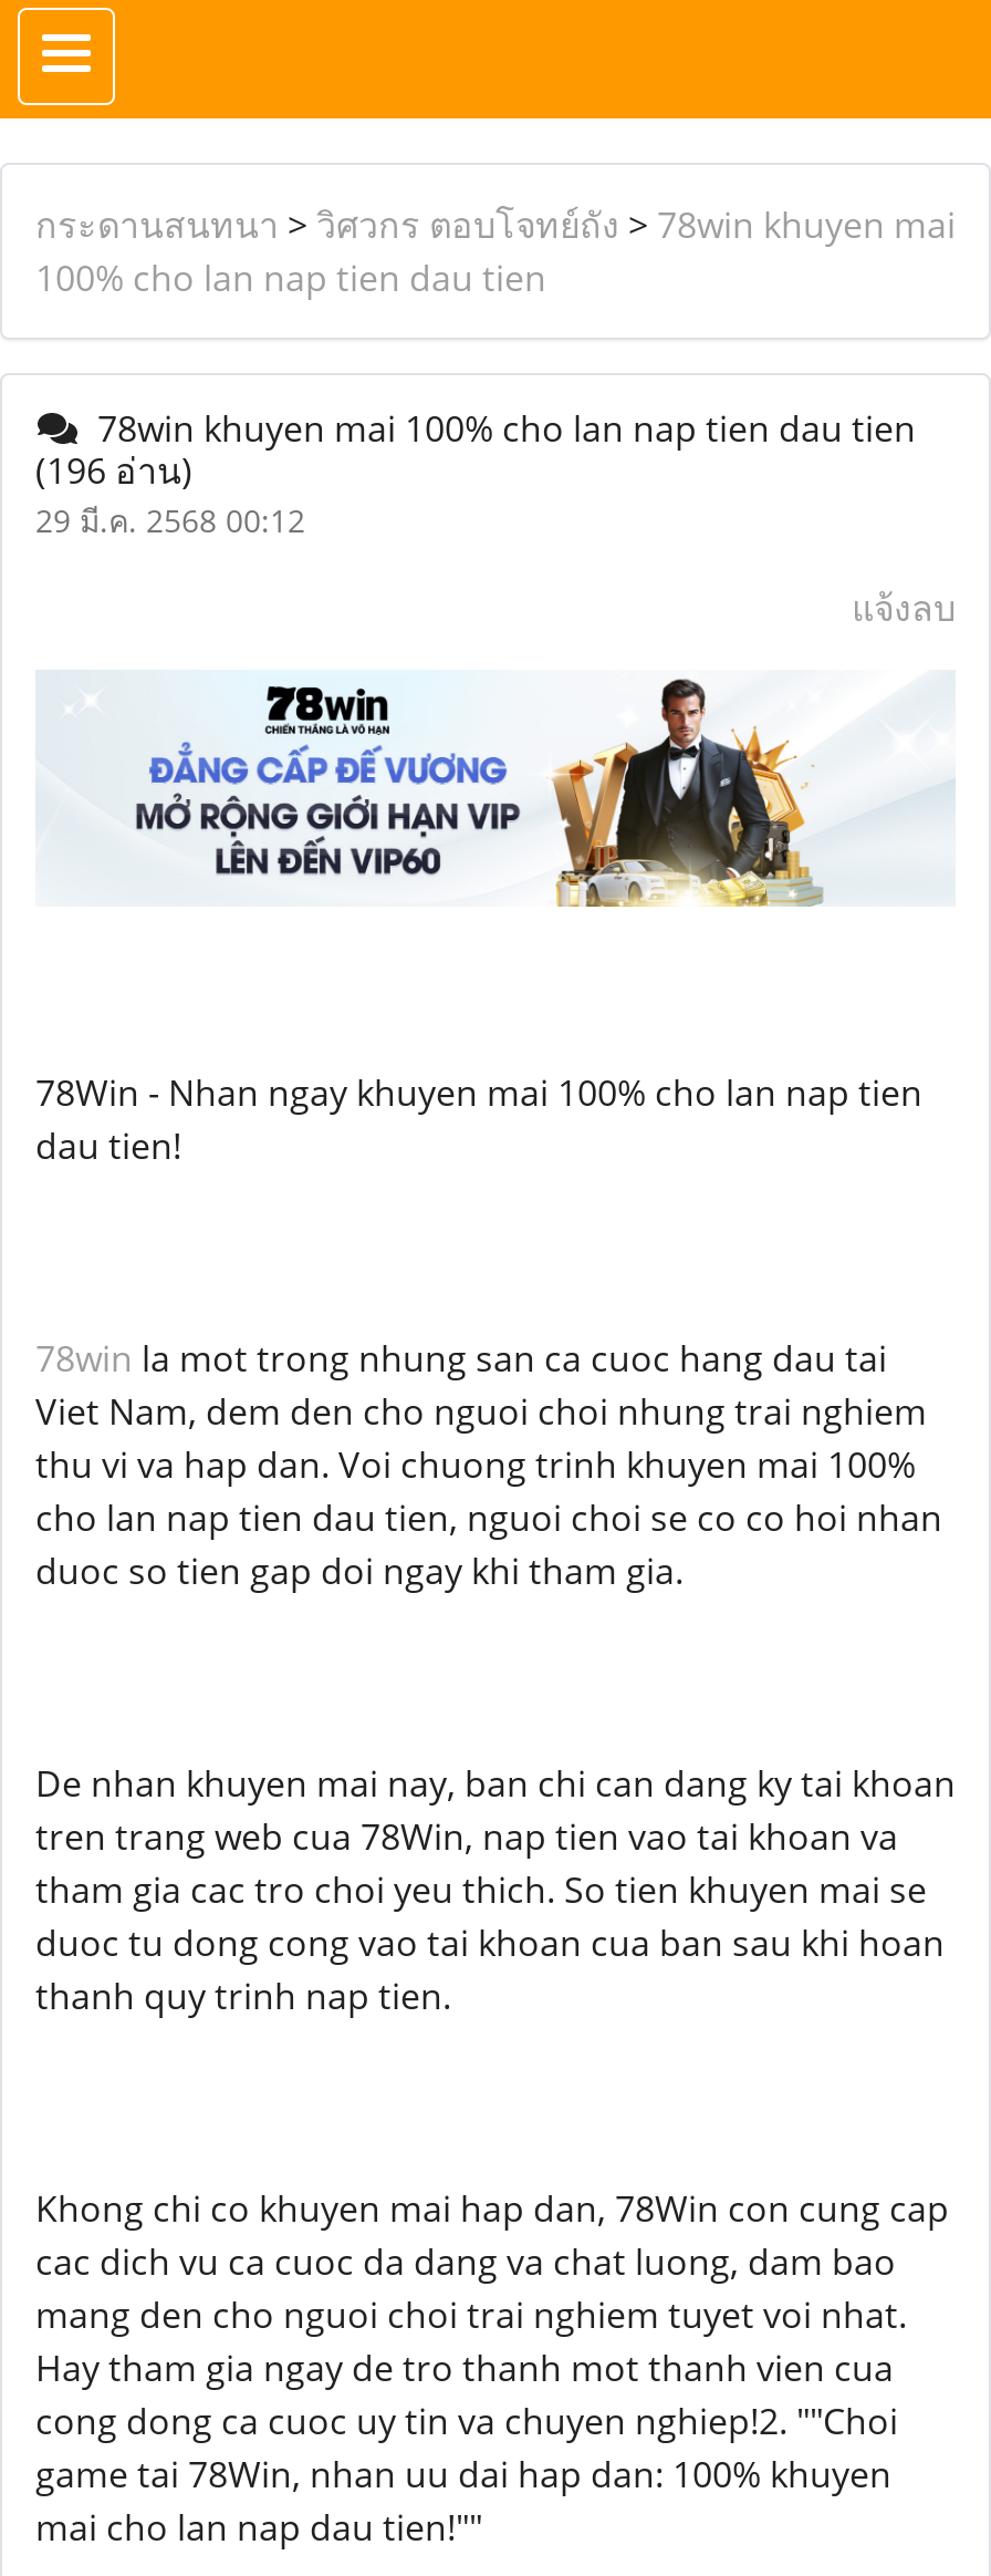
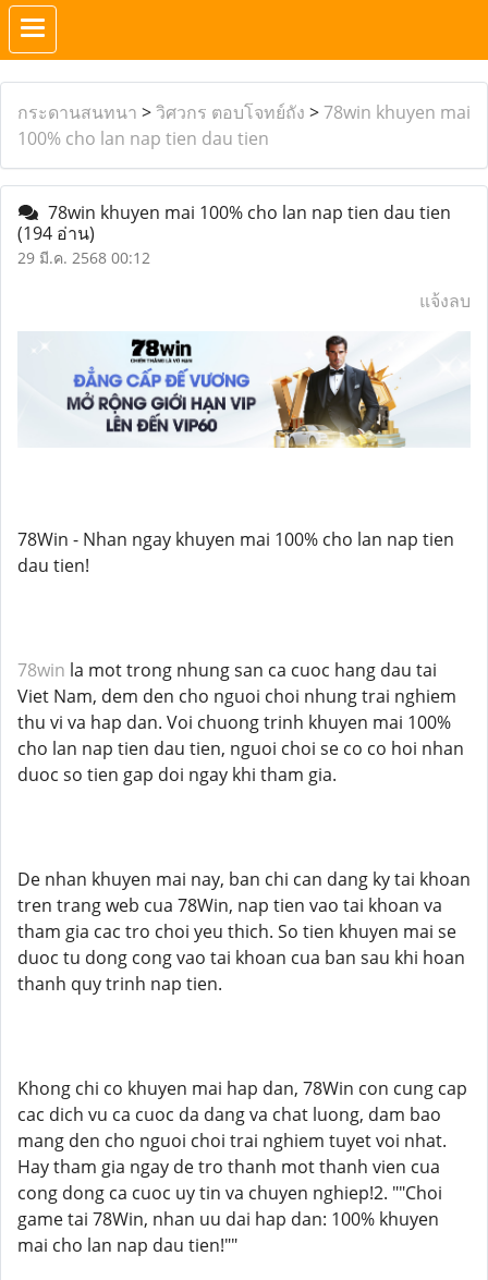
[35,446,192,495] (196 อ่าน) -> [17,221,95,245] (194 อ่าน)

